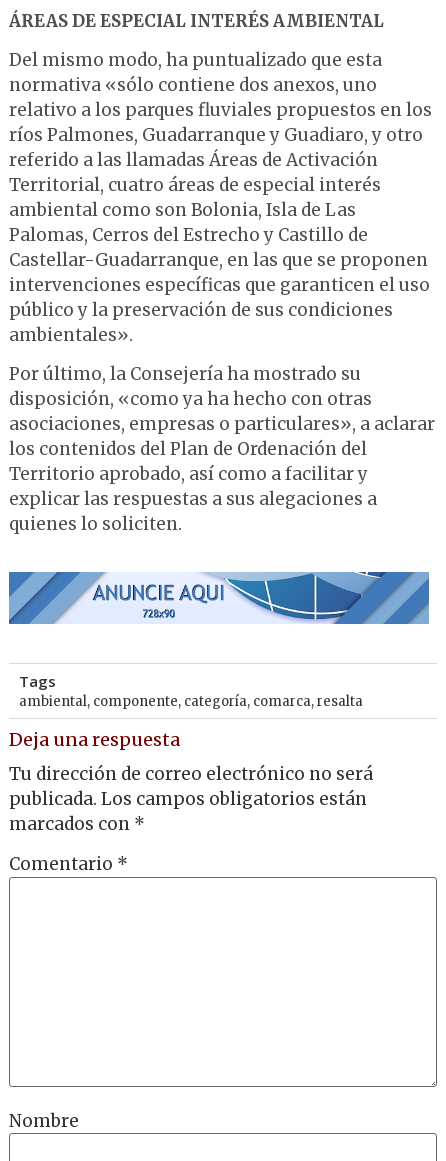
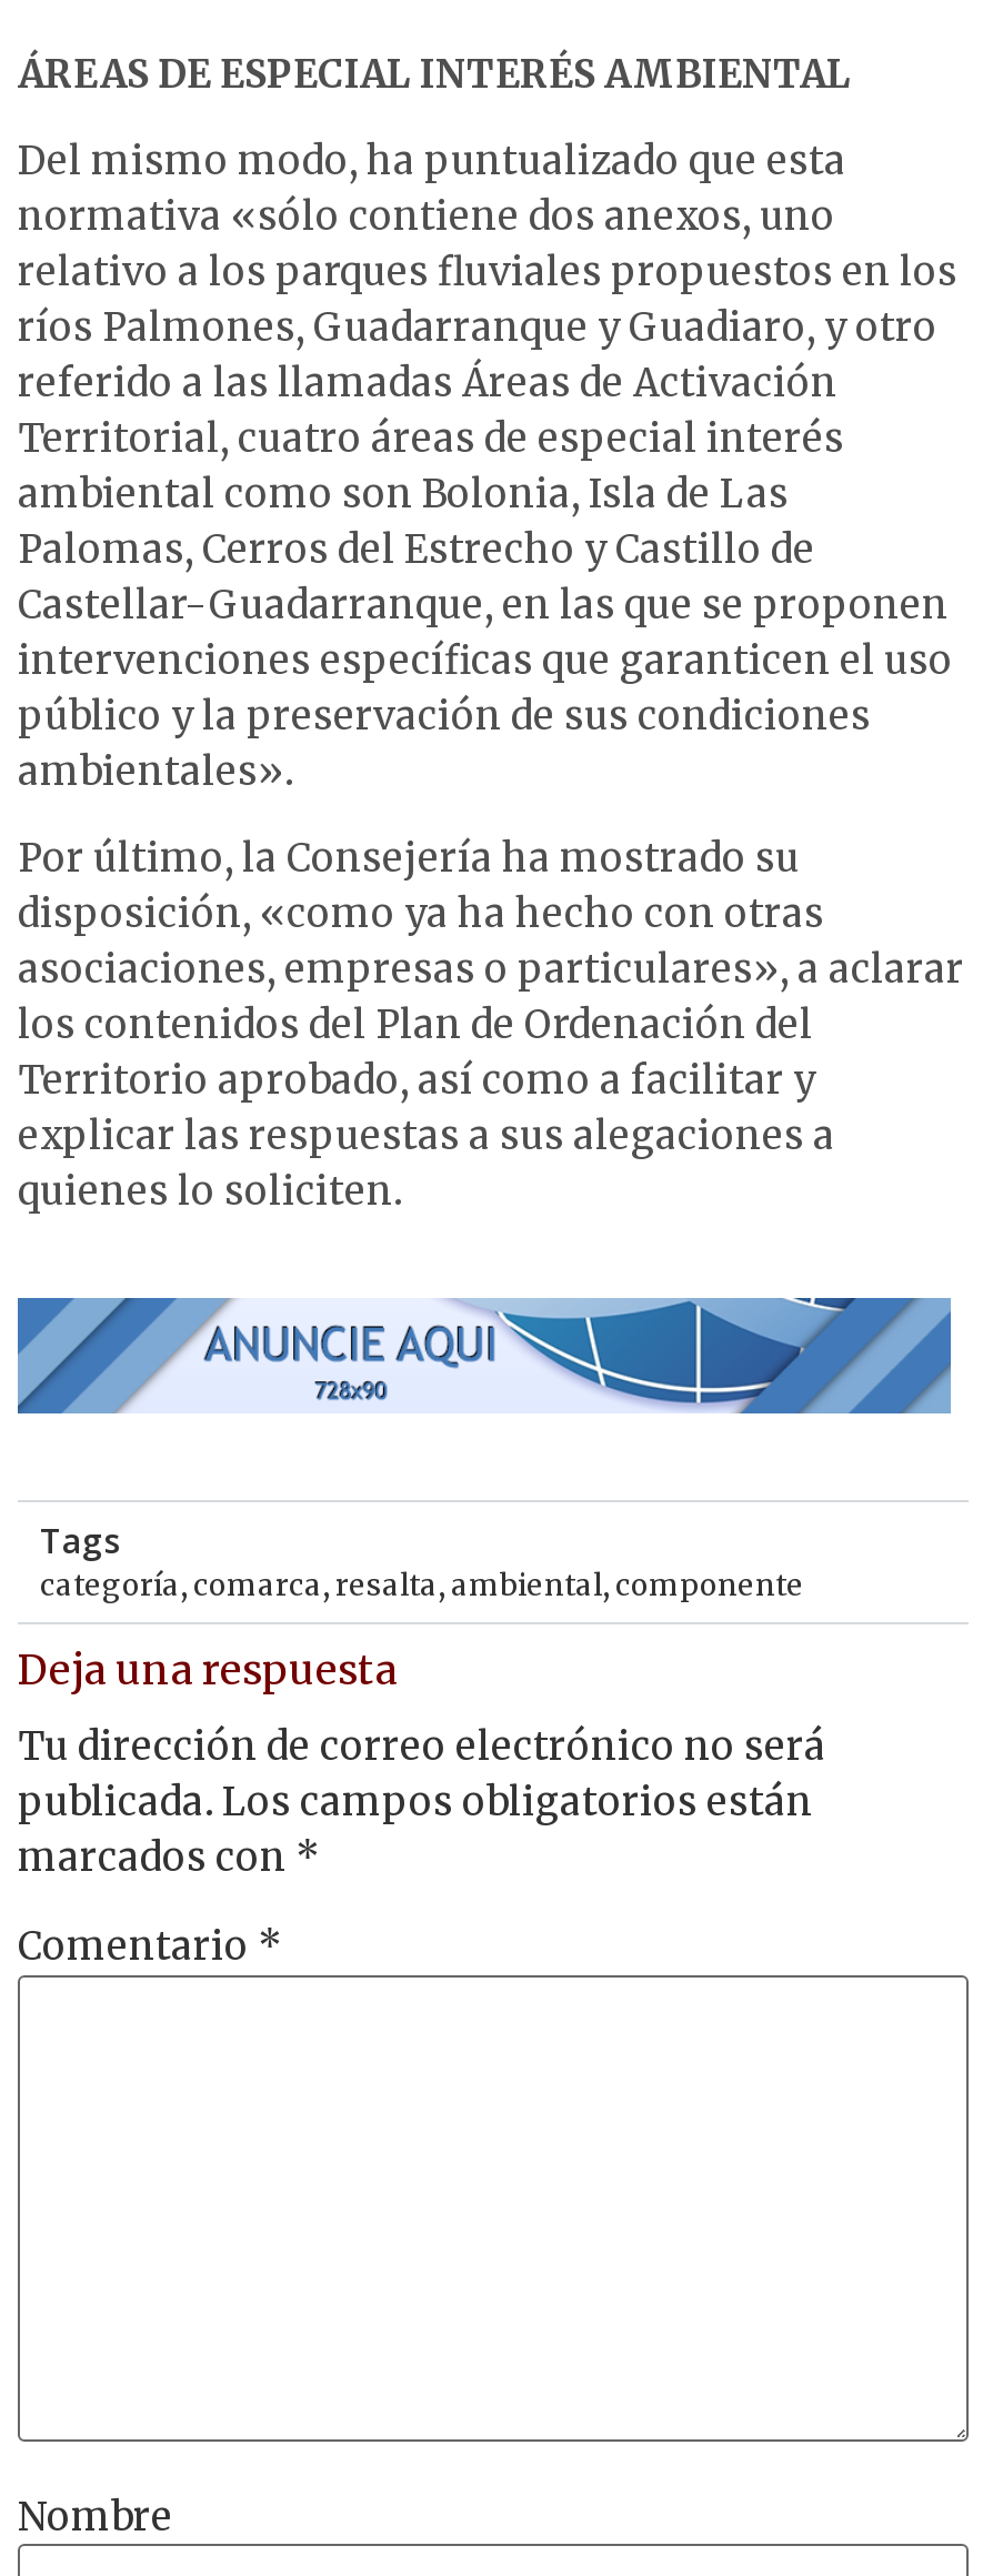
[19,693,363,710] ambiental, componente, categoría, comarca, resalta -> [40,1566,804,1604] categoría, comarca, resalta, ambiental, componente

